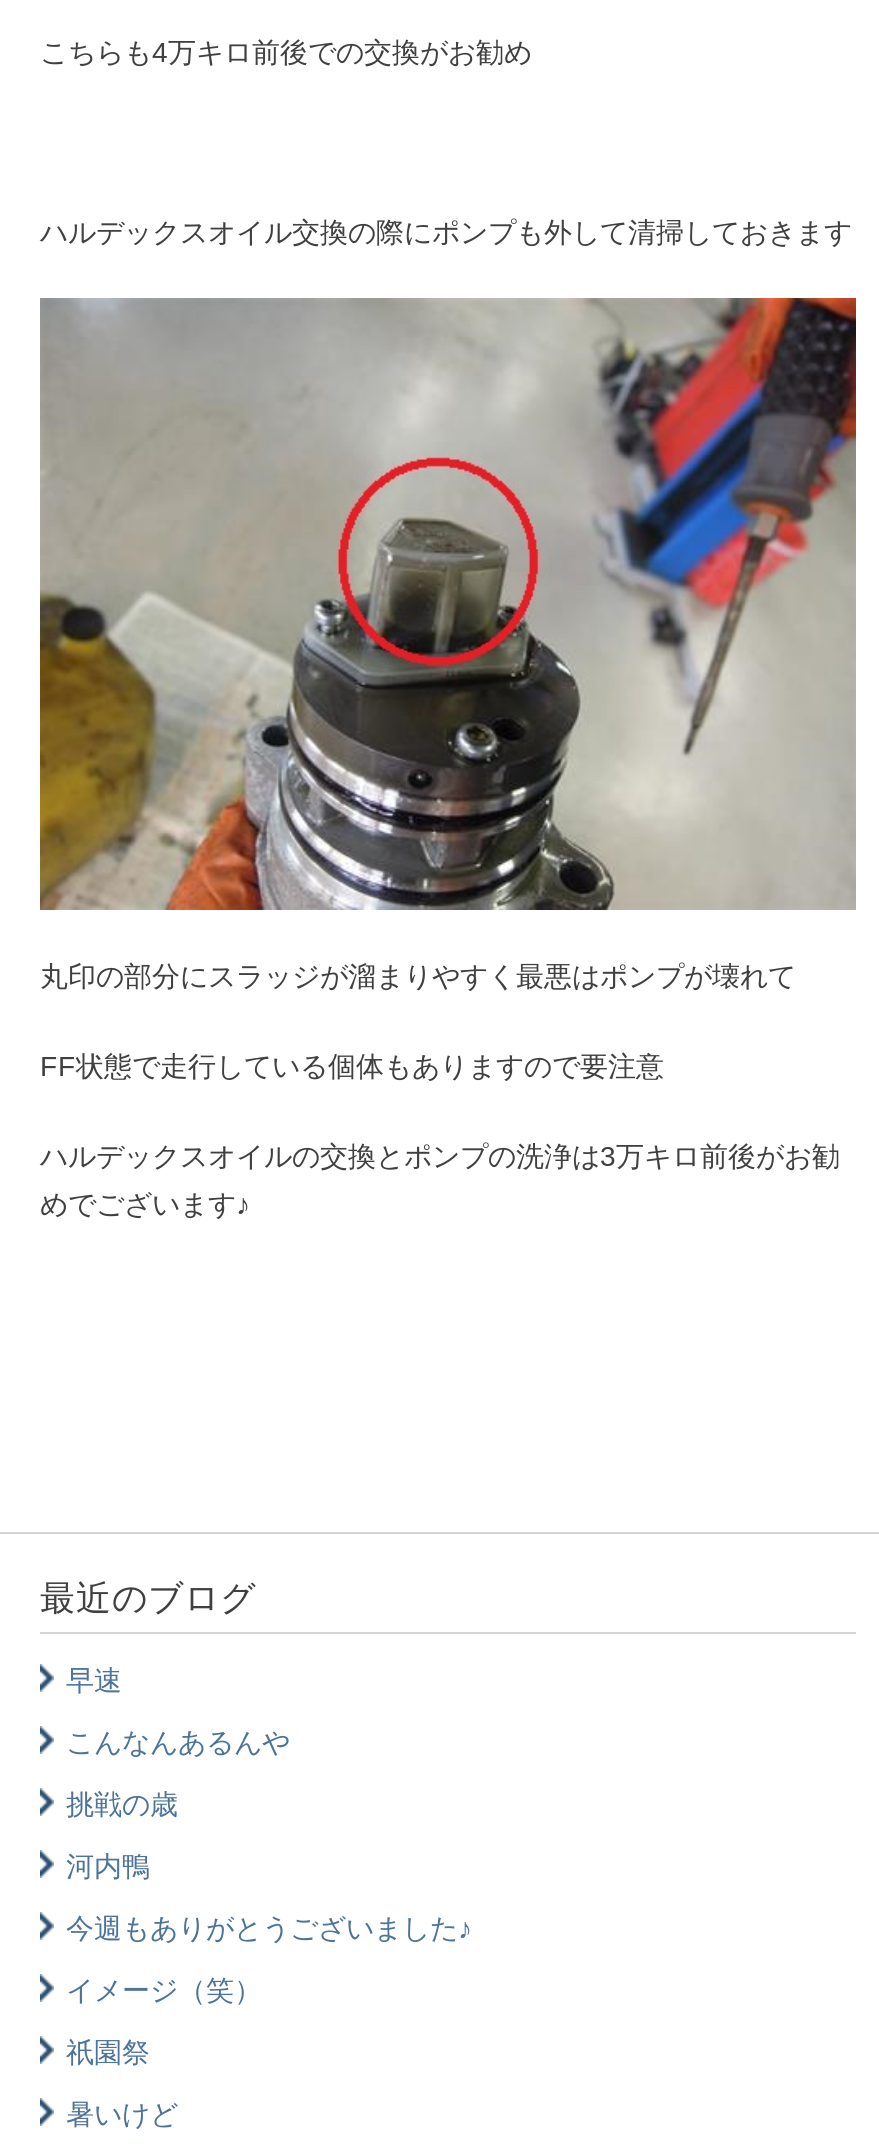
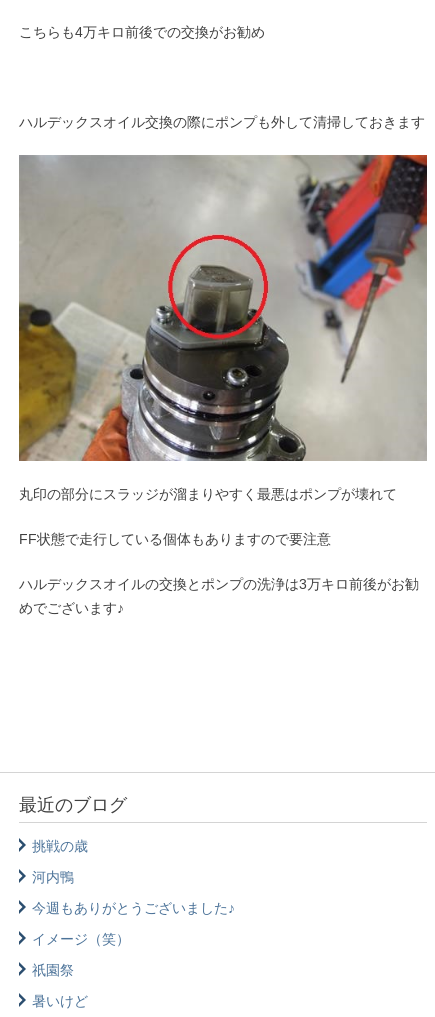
[66,1664,290,1758] 早速 | こんなんあるんや -> none

